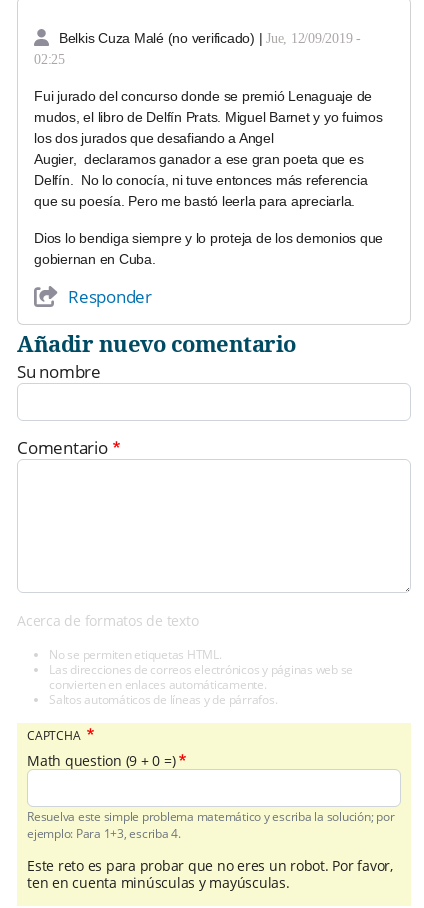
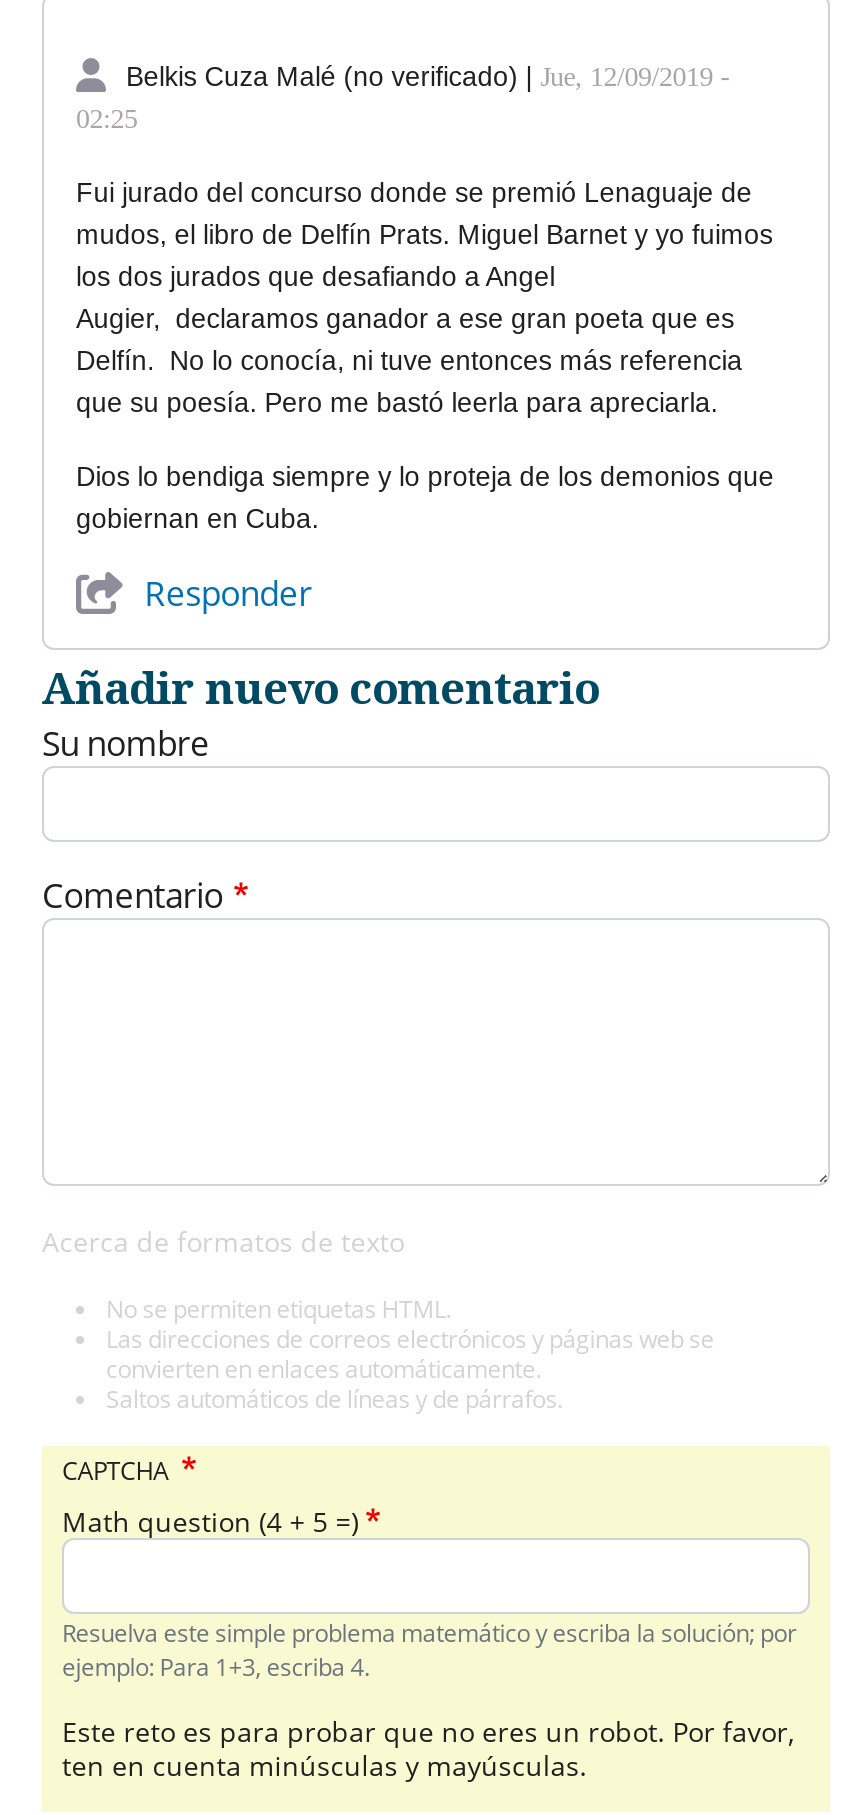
[27,751,175,770] Math question (9 + 0 =) -> [62,1502,358,1540] Math question (4 + 5 =)

